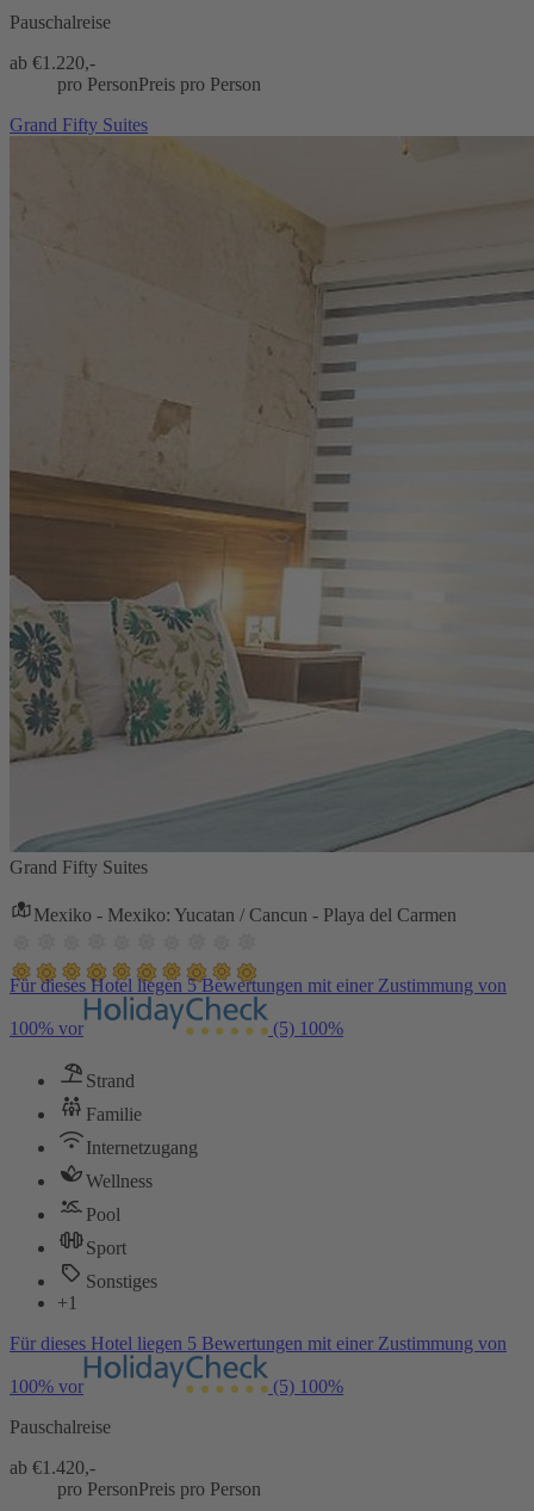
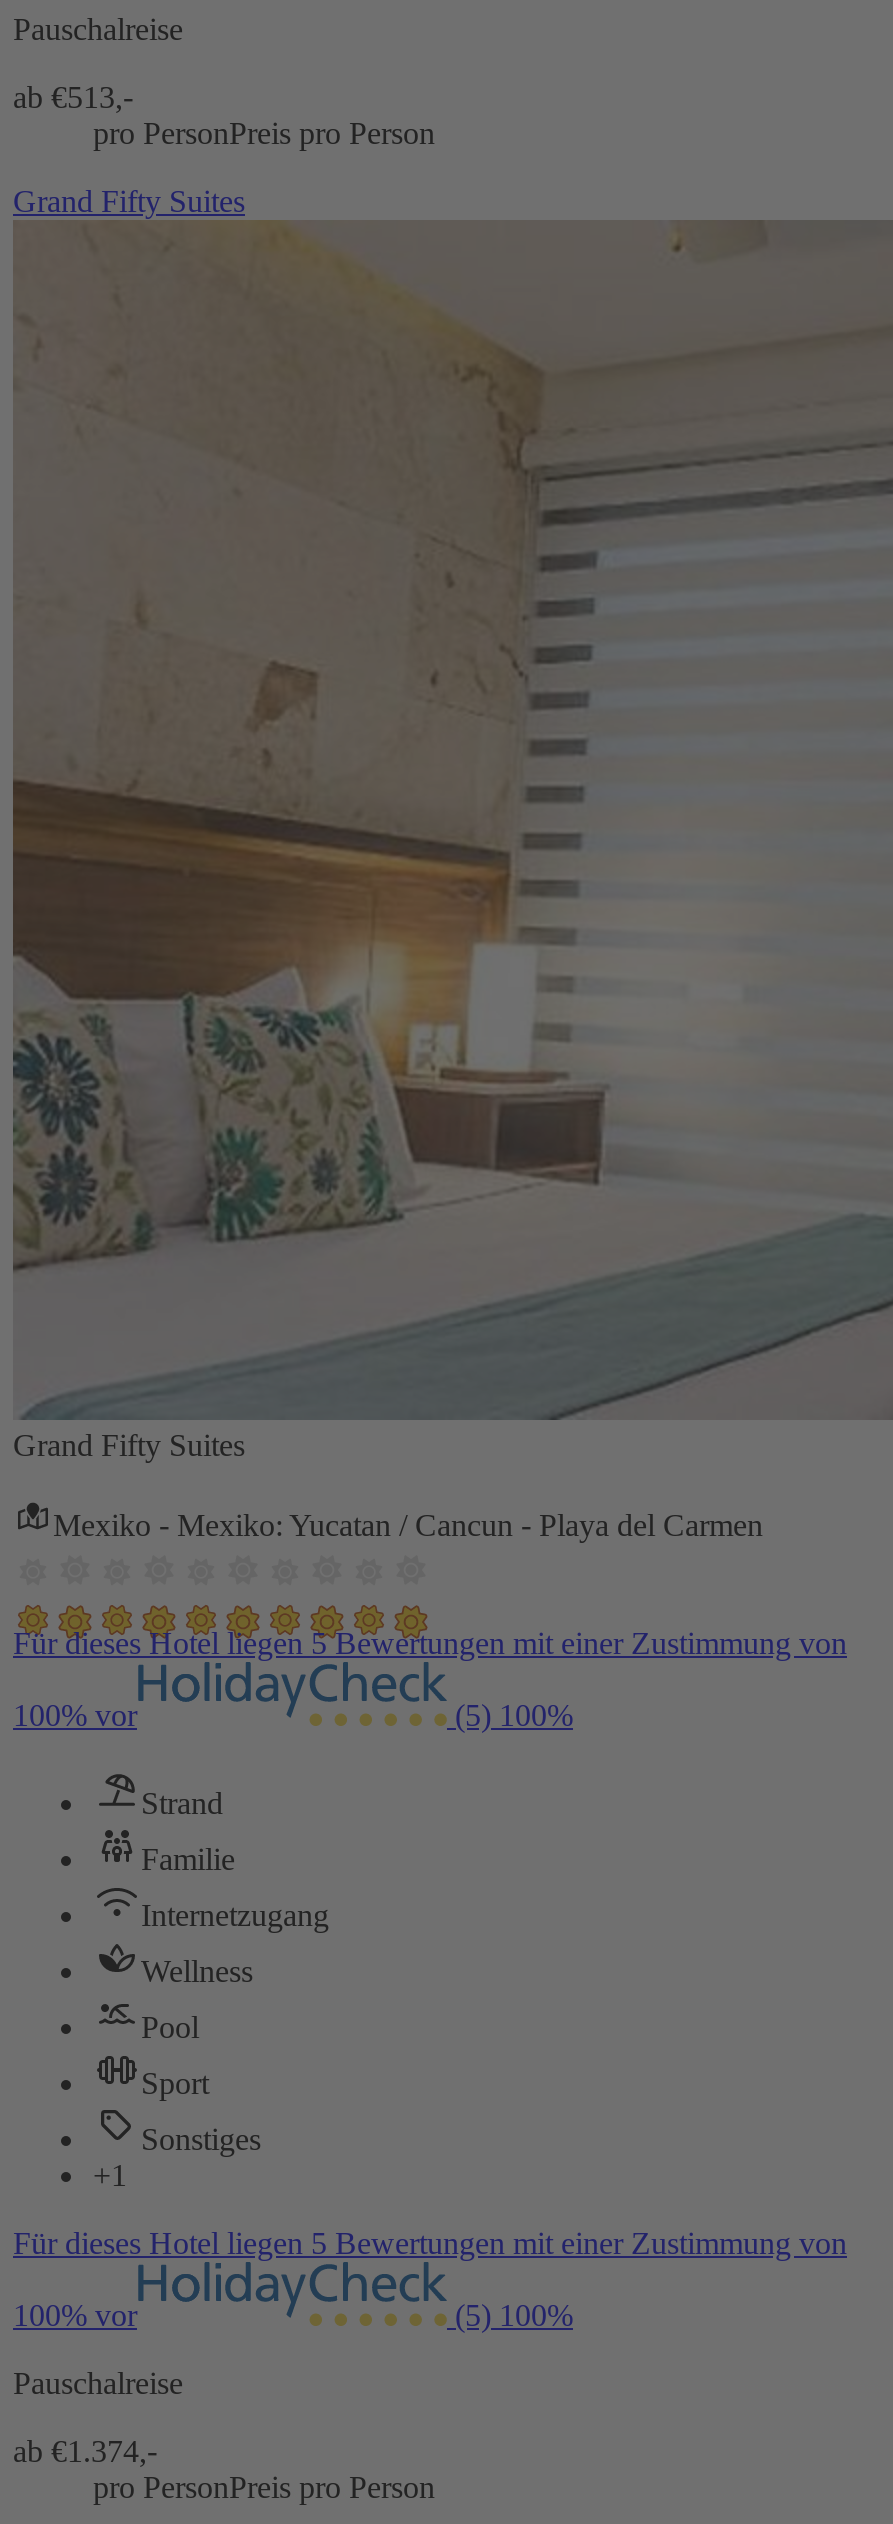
[10,52,95,73] ab €1.220,- -> [13,80,133,114] ab €513,-
[10,1457,95,1477] ab €1.420,- -> [13,2434,157,2468] ab €1.374,-

